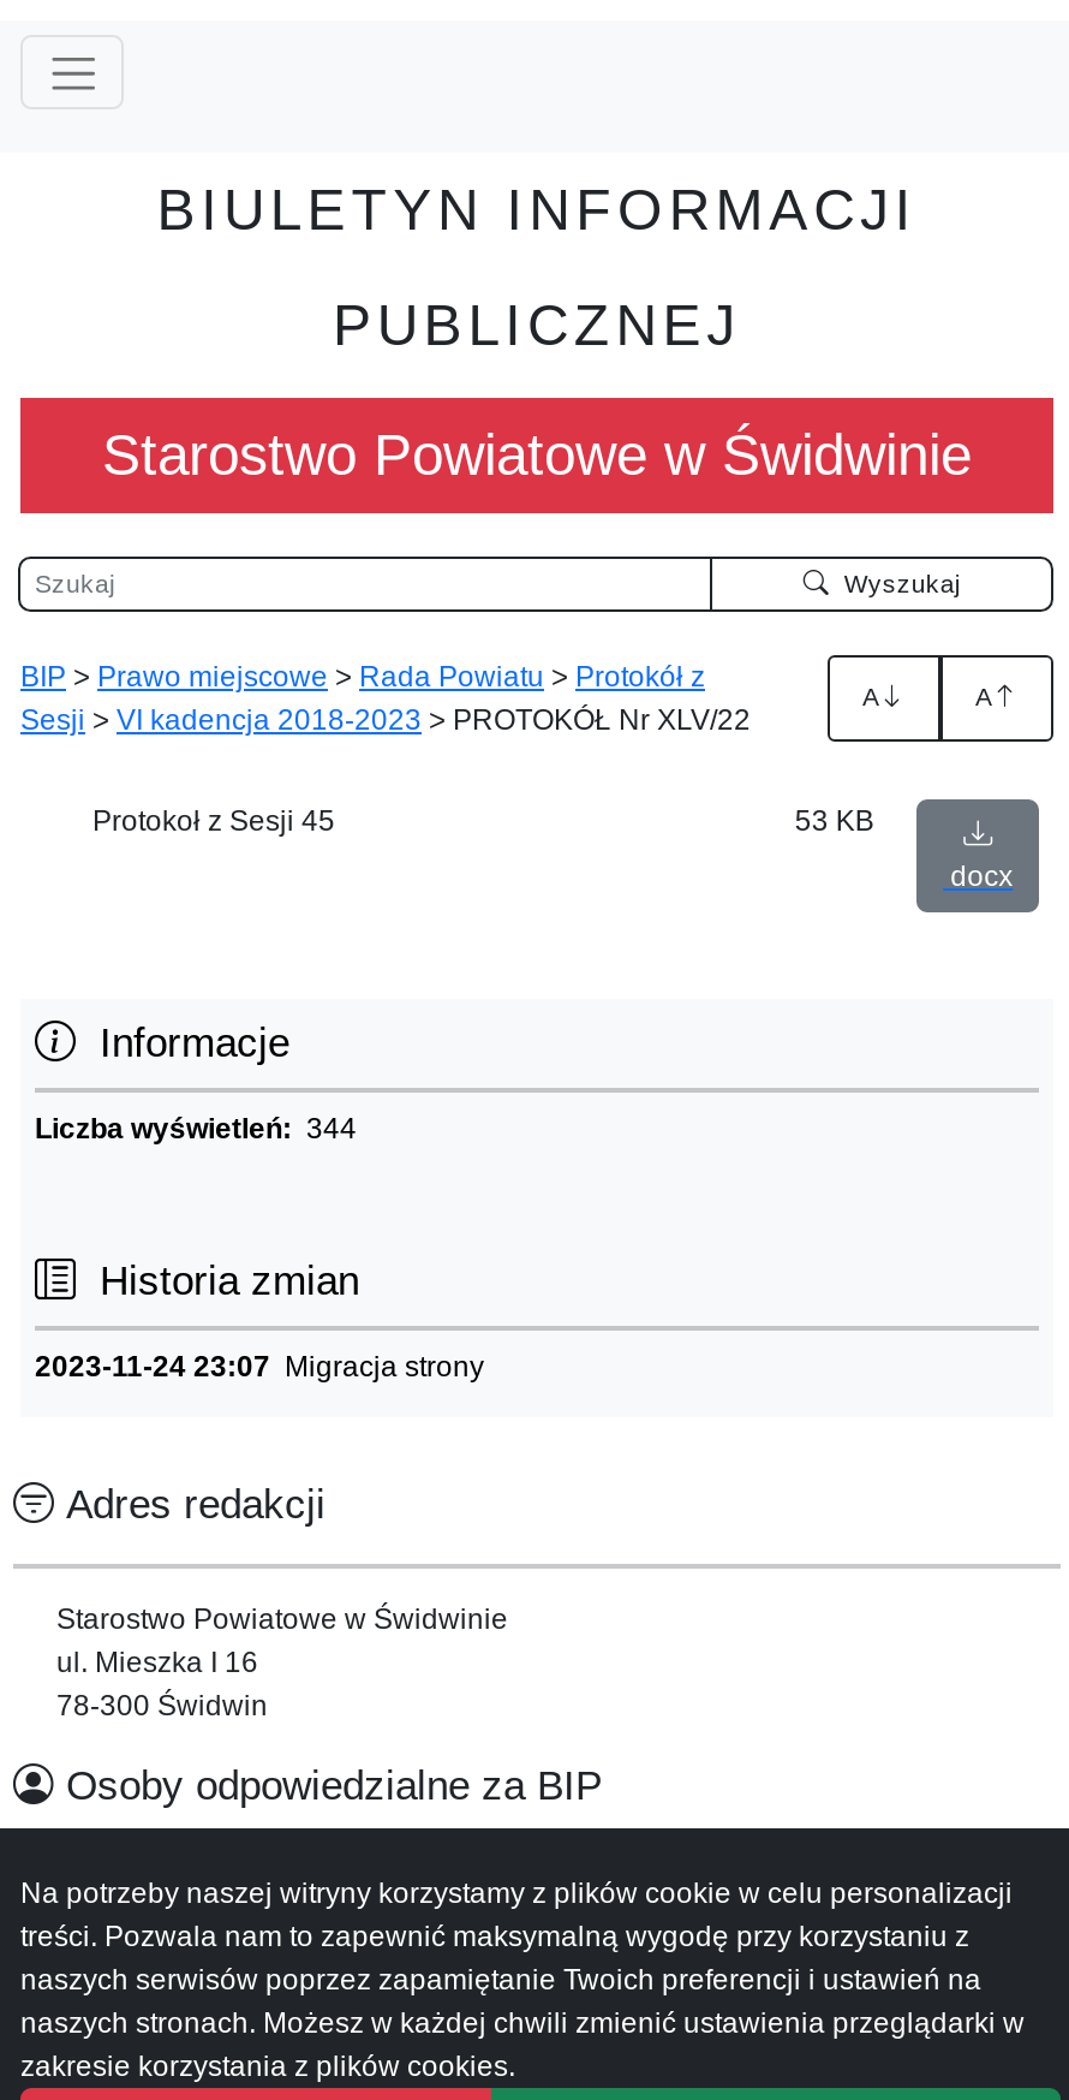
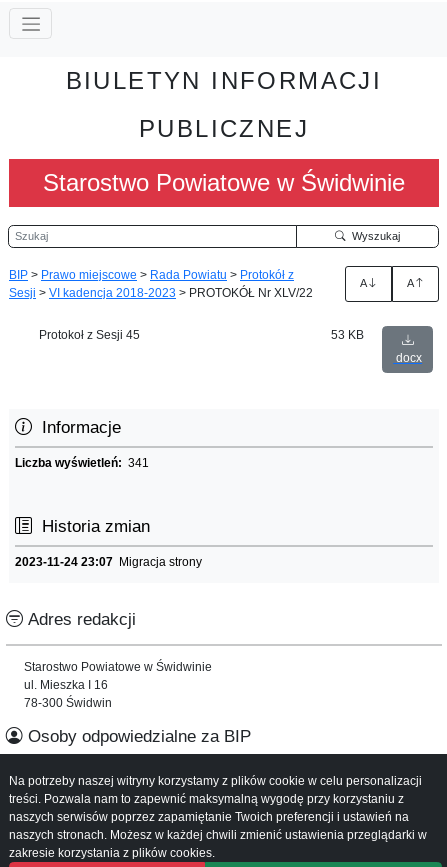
[35,1111,357,1144] Liczba wyświetleń: 344 -> [15,455,149,469] Liczba wyświetleń: 341

